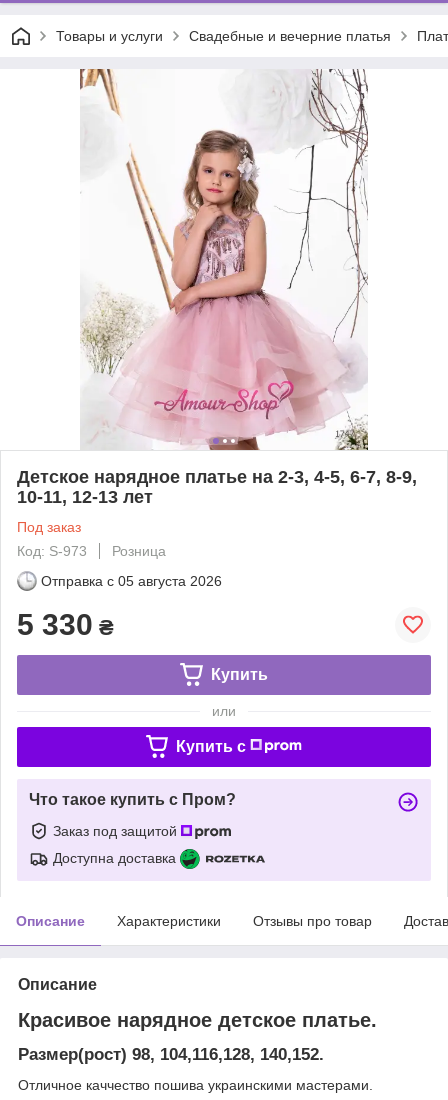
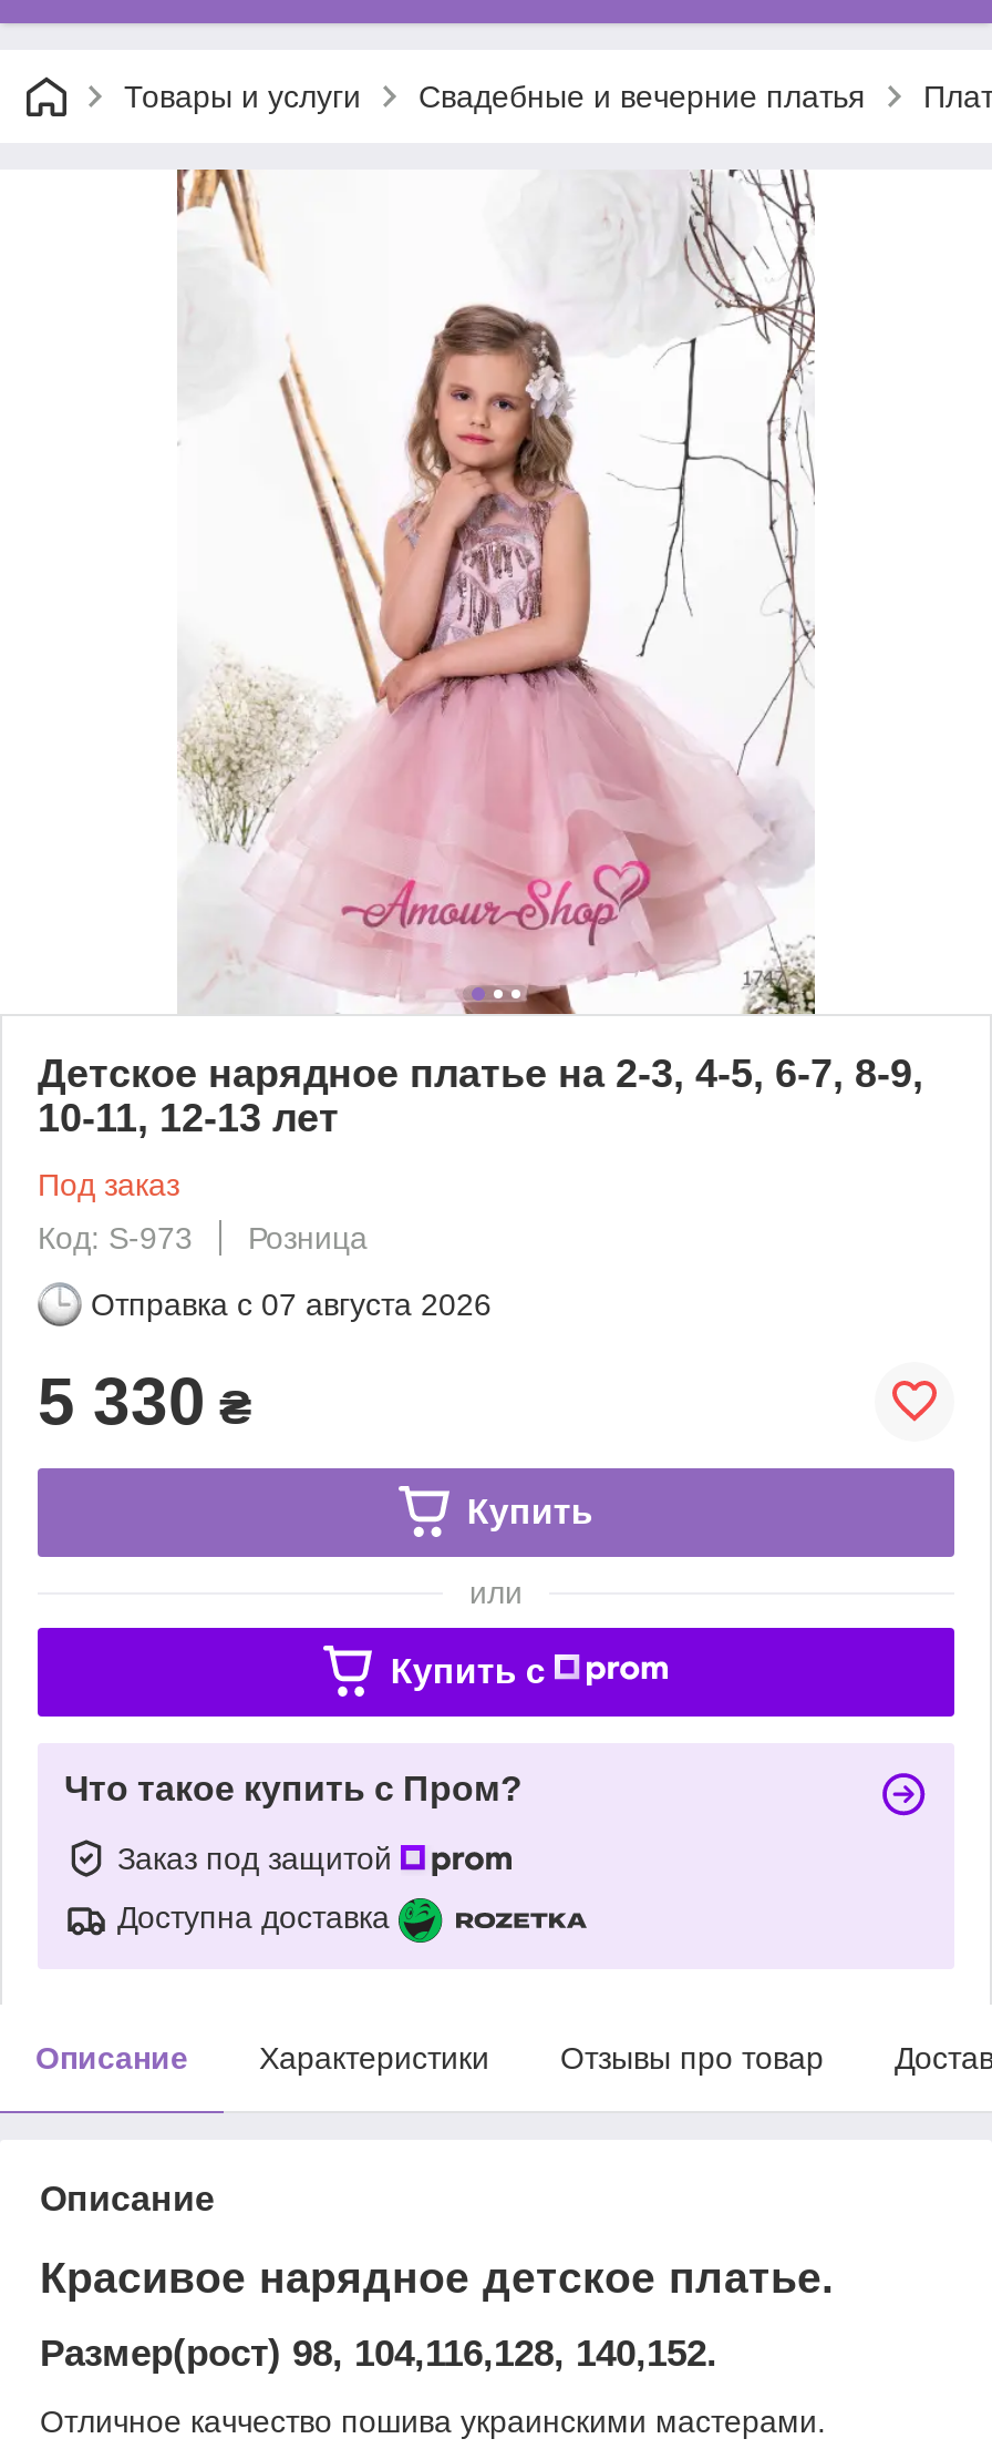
[41,573,222,589] Отправка с 05 августа 2026 -> [91,1286,492,1322] Отправка с 07 августа 2026

